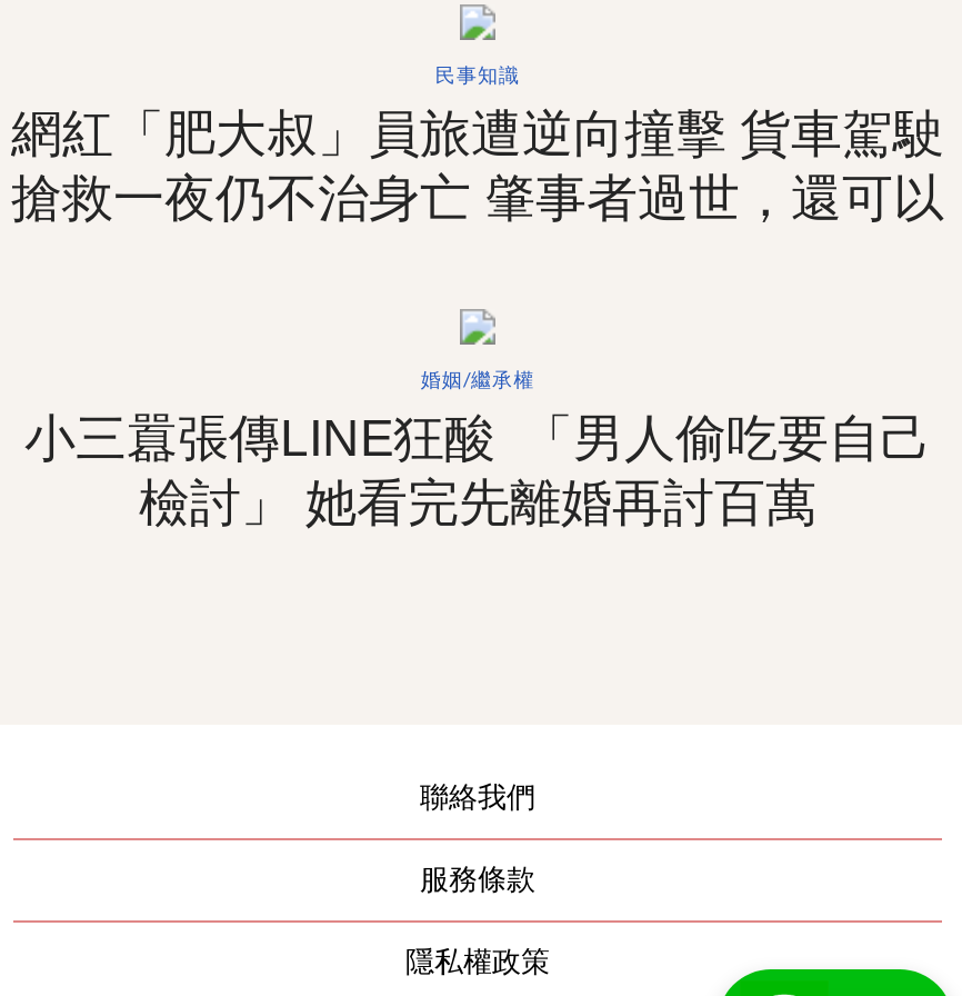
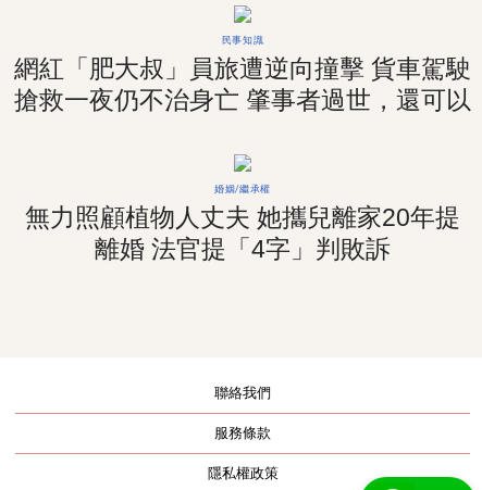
[24,410,931,532] 小三囂張傳LINE狂酸 「男人偷吃要自己 | 檢討」 她看完先離婚再討百萬 -> [25,203,460,263] 無力照顧植物人丈夫 她攜兒離家20年提 | 離婚 法官提「4字」判敗訴

